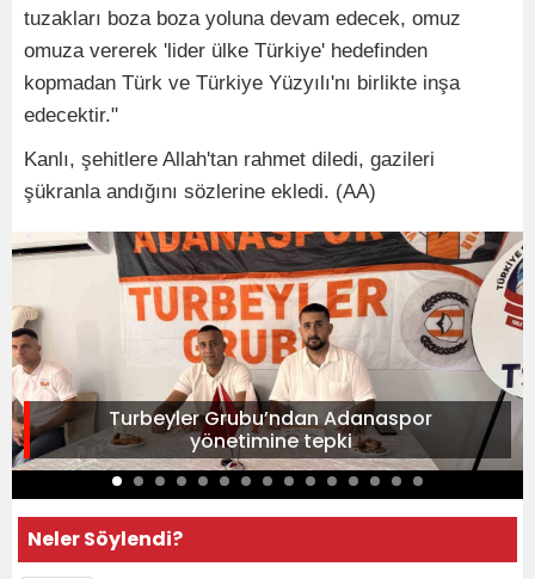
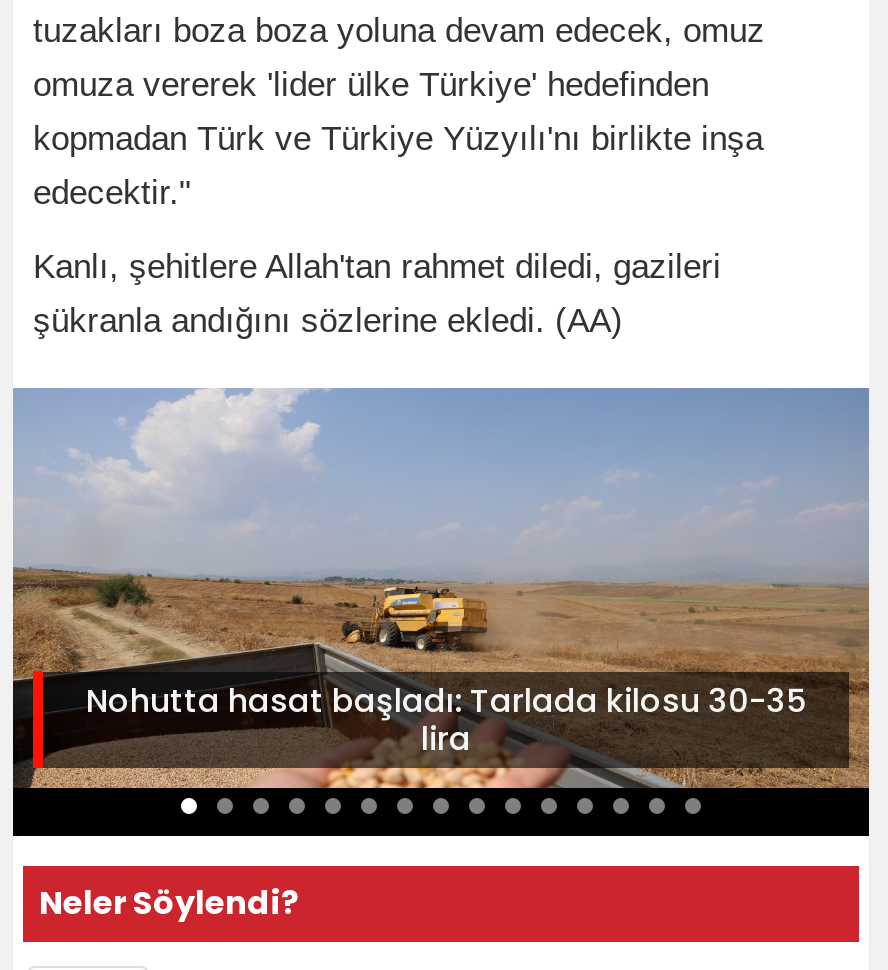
[11,230,524,472] [image] | Turbeyler Grubu’ndan Adanaspor | yönetimine tepki -> [11,386,871,790] [image] | Nohutta hasat başladı: Tarlada kilosu 30-35 | lira

